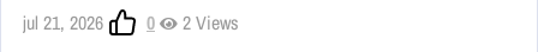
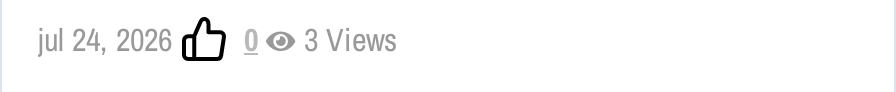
[23,10,103,36] jul 21, 2026 -> [38,17,172,61] jul 24, 2026
[178,10,239,36] 2 Views -> [296,17,398,61] 3 Views

